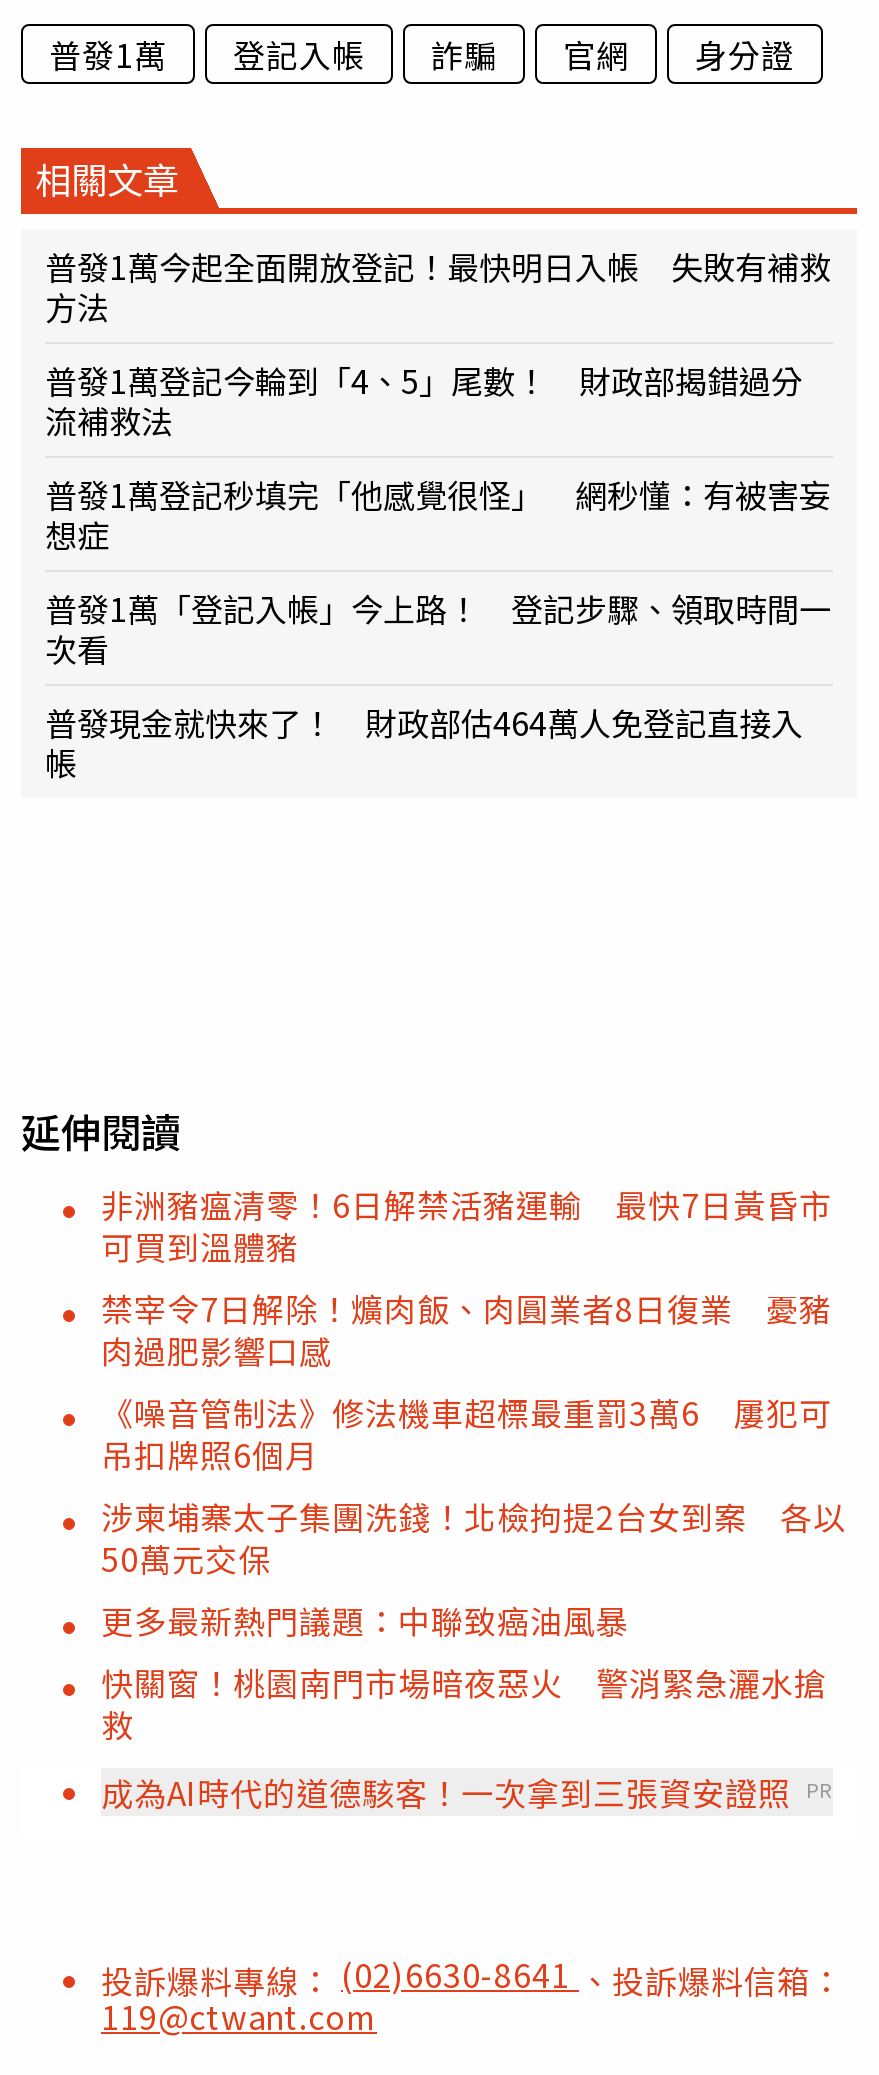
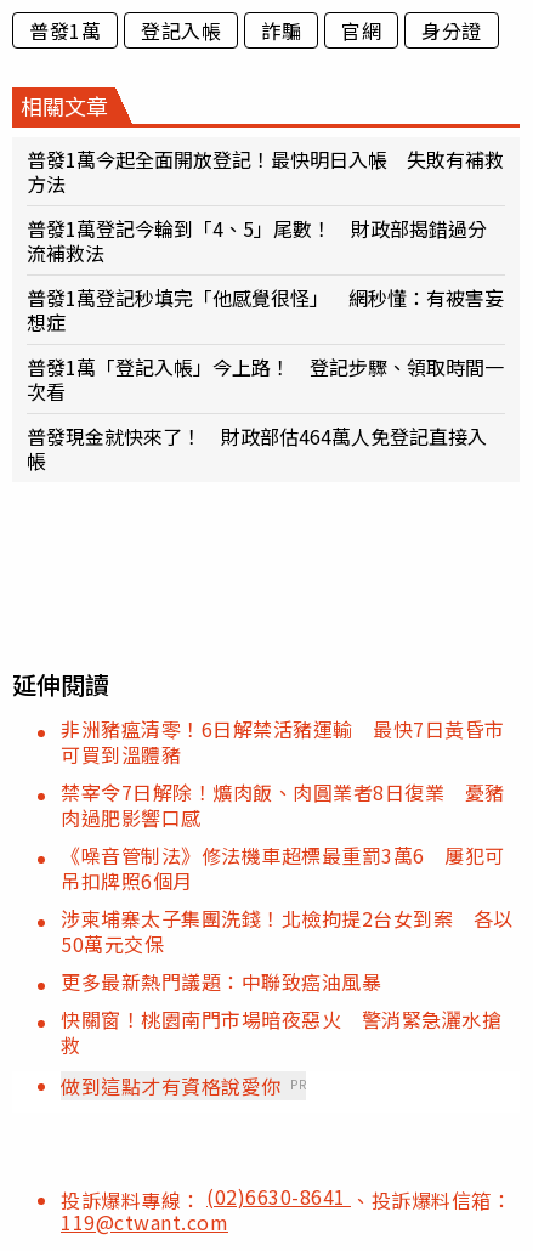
[101,1767,832,1815] 成為AI時代的道德駭客！一次拿到三張資安證照 PR -> [61,1071,306,1100] 做到這點才有資格說愛你 PR

